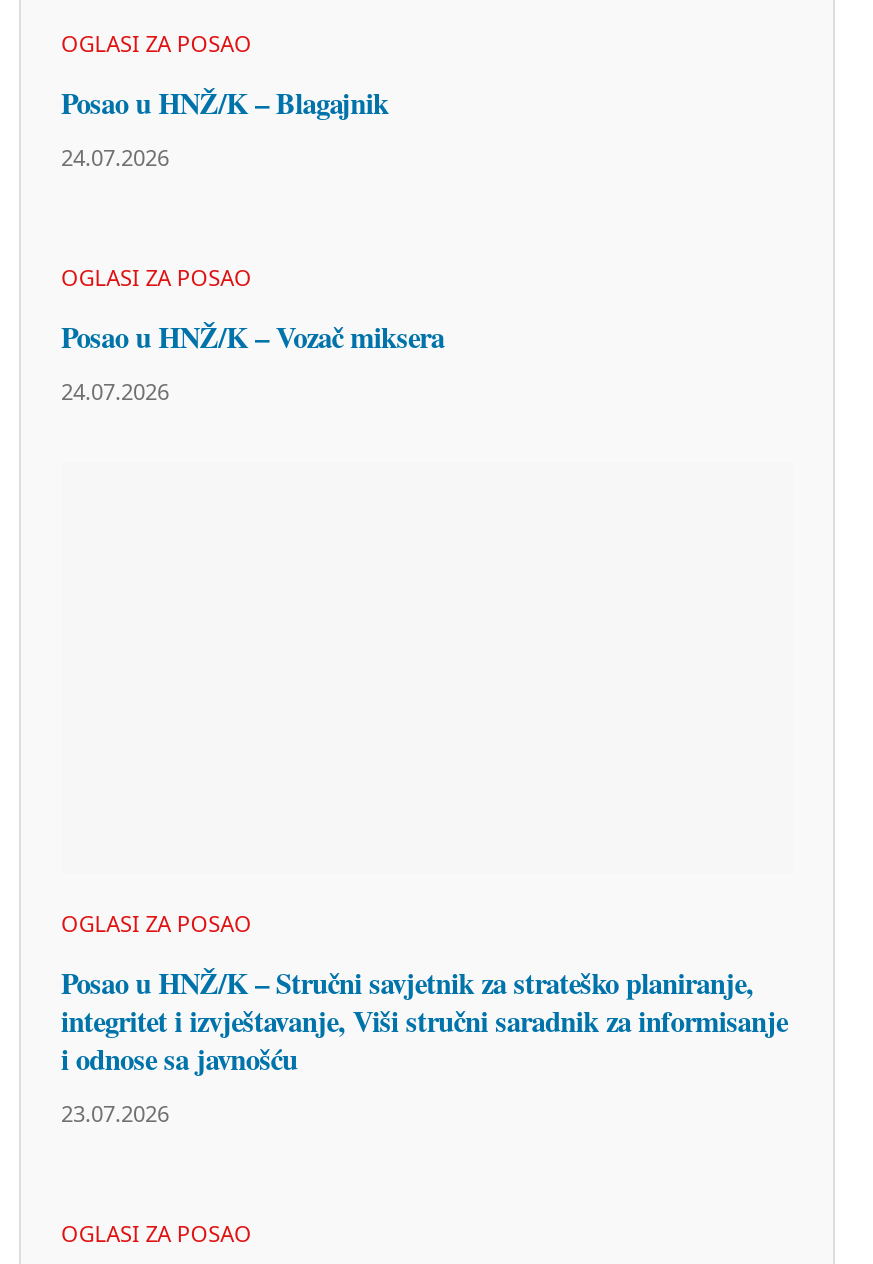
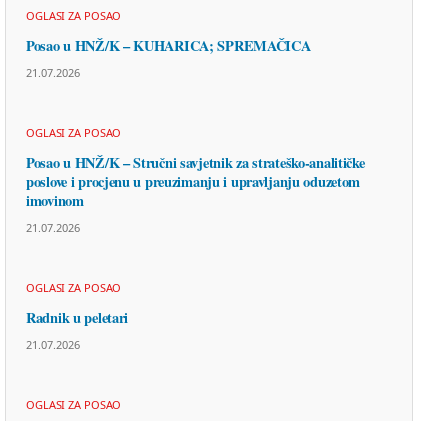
[61,83,389,173] Posao u HNŽ/K – Blagajnik | 24.07.2026 -> [26,35,311,80] Posao u HNŽ/K – KUHARICA; SPREMAČICA | 21.07.2026
[61,317,444,407] Posao u HNŽ/K – Vozač miksera | 24.07.2026 -> [26,152,364,235] Posao u HNŽ/K – Stručni savjetnik za strateško-analitičke | poslove i procjenu u preuzimanju i upravljanju oduzetom | imovinom | 21.07.2026
[61,962,787,1128] Posao u HNŽ/K – Stručni savjetnik za strateško planiranje, | integritet i izvještavanje, Viši stručni saradnik za informisanje | i odnose sa javnošću | 23.07.2026 -> [26,307,128,352] Radnik u peletari | 21.07.2026

